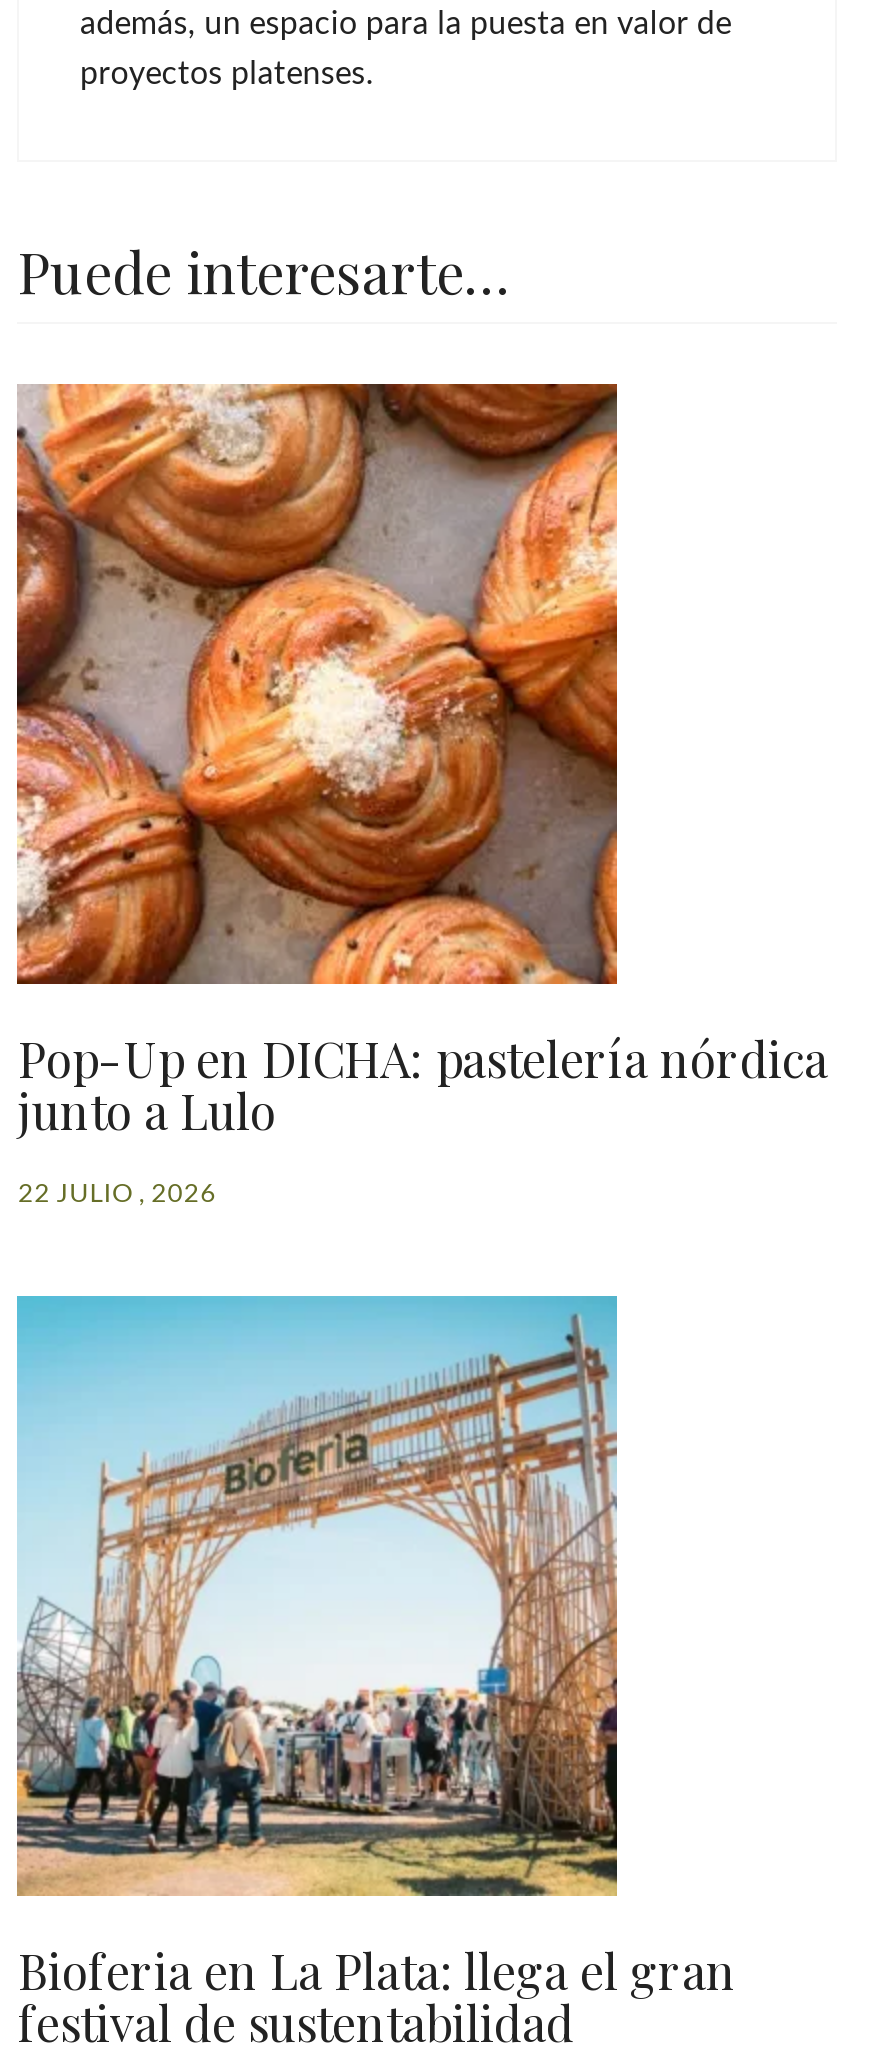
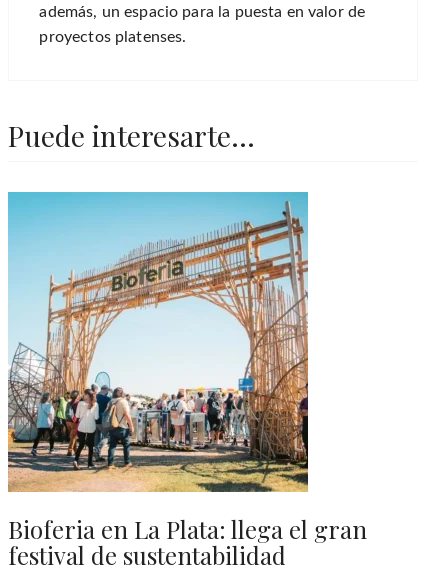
[15,382,828,1209] [image] | Pop-Up en DICHA: pastelería nórdica | junto a Lulo | 22 JULIO , 2026 -> none

